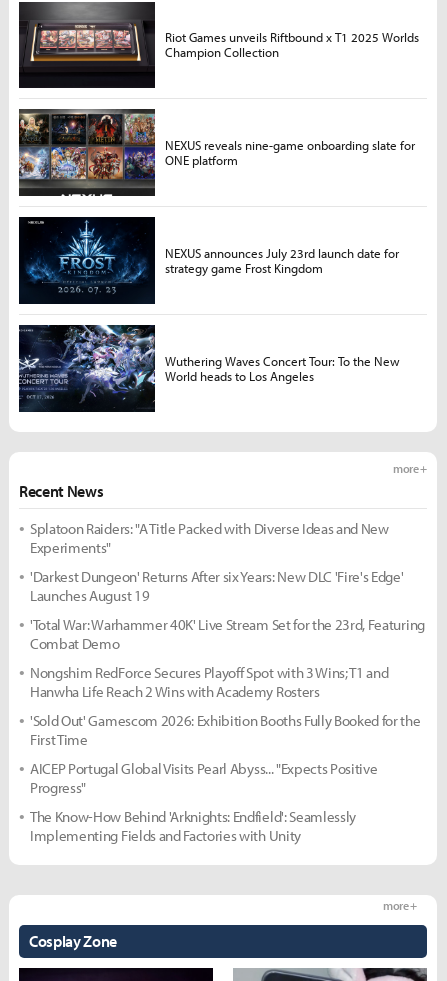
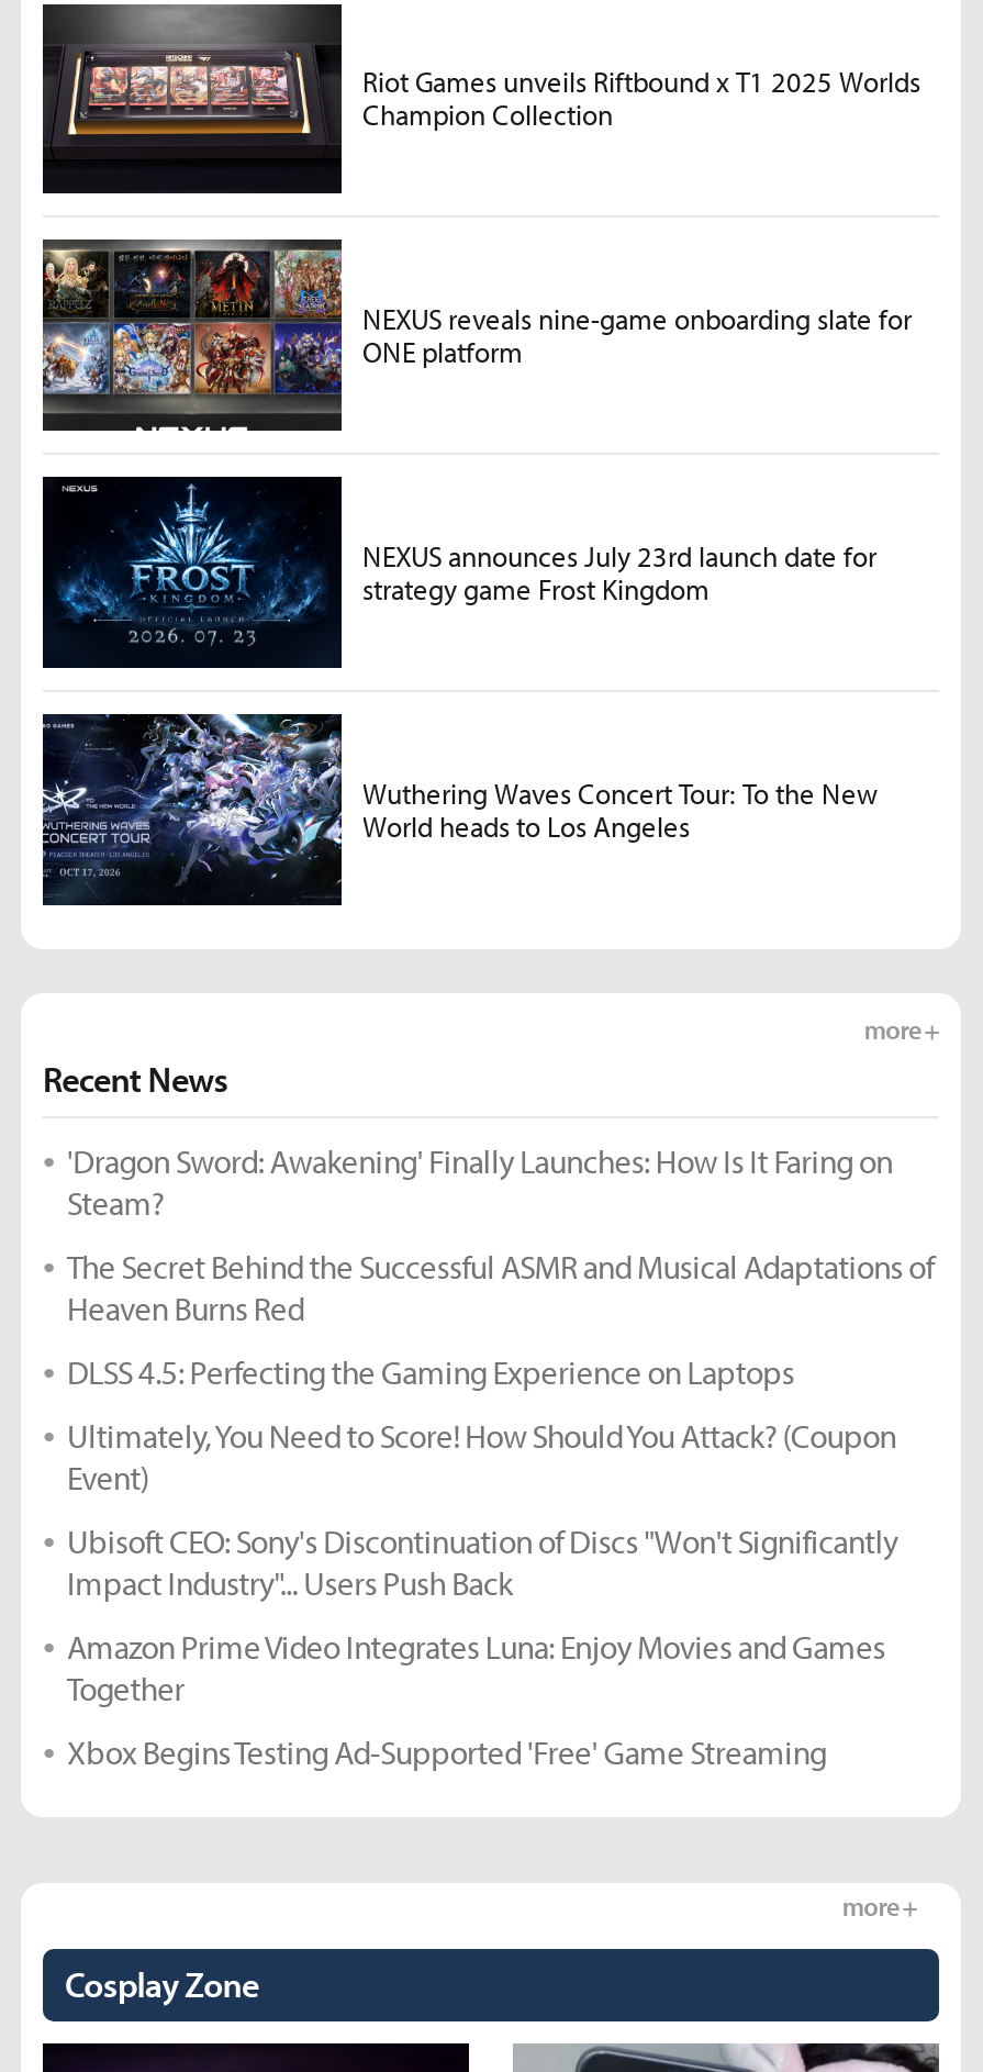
[30,519,389,557] Splatoon Raiders: "A Title Packed with Diverse Ideas and New | Experiments" -> [67,1140,892,1224] 'Dragon Sword: Awakening' Finally Launches: How Is It Faring on | Steam?
[30,567,403,605] 'Darkest Dungeon' Returns After six Years: New DLC 'Fire's Edge' | Launches August 19 -> [67,1246,934,1329] The Secret Behind the Successful ASMR and Musical Adaptations of | Heaven Burns Red
[30,615,425,653] 'Total War: Warhammer 40K' Live Stream Set for the 23rd, Featuring | Combat Demo -> [67,1351,794,1393] DLSS 4.5: Perfecting the Gaming Experience on Laptops
[30,663,388,701] Nongshim RedForce Secures Playoff Spot with 3 Wins; T1 and | Hanwha Life Reach 2 Wins with Academy Rosters -> [67,1415,896,1499] Ultimately, You Need to Score! How Should You Attack? (Coupon | Event)
[30,711,420,749] 'Sold Out' Gamescom 2026: Exhibition Booths Fully Booked for the | First Time -> [67,1520,898,1604] Ubisoft CEO: Sony's Discontinuation of Discs "Won't Significantly | Impact Industry"... Users Push Back
[30,759,377,797] AICEP Portugal Global Visits Pearl Abyss... "Expects Positive | Progress" -> [67,1626,885,1709] Amazon Prime Video Integrates Luna: Enjoy Movies and Games | Together
[30,807,356,845] The Know-How Behind 'Arknights: Endfield': Seamlessly | Implementing Fields and Factories with Unity -> [67,1731,826,1773] Xbox Begins Testing Ad-Supported 'Free' Game Streaming

